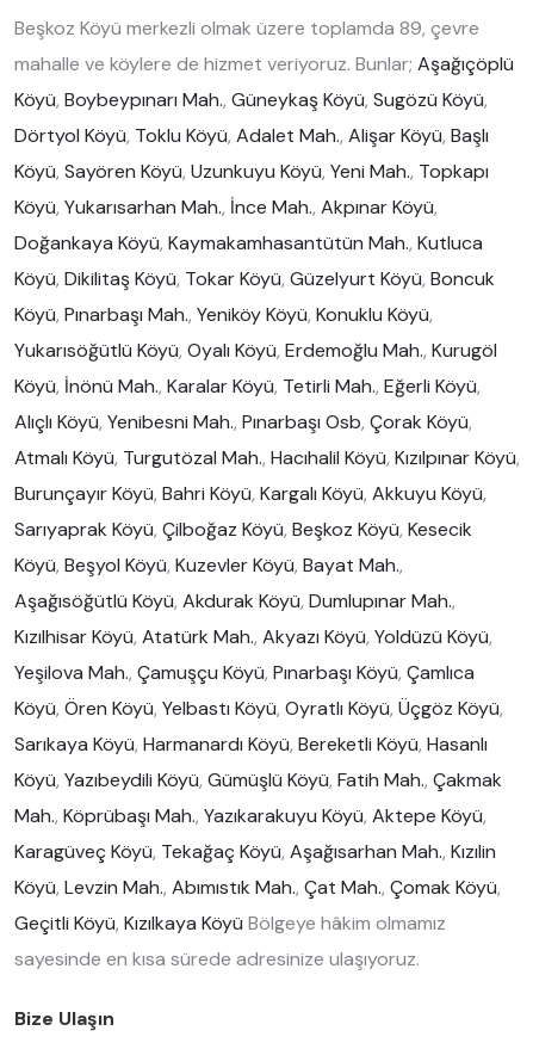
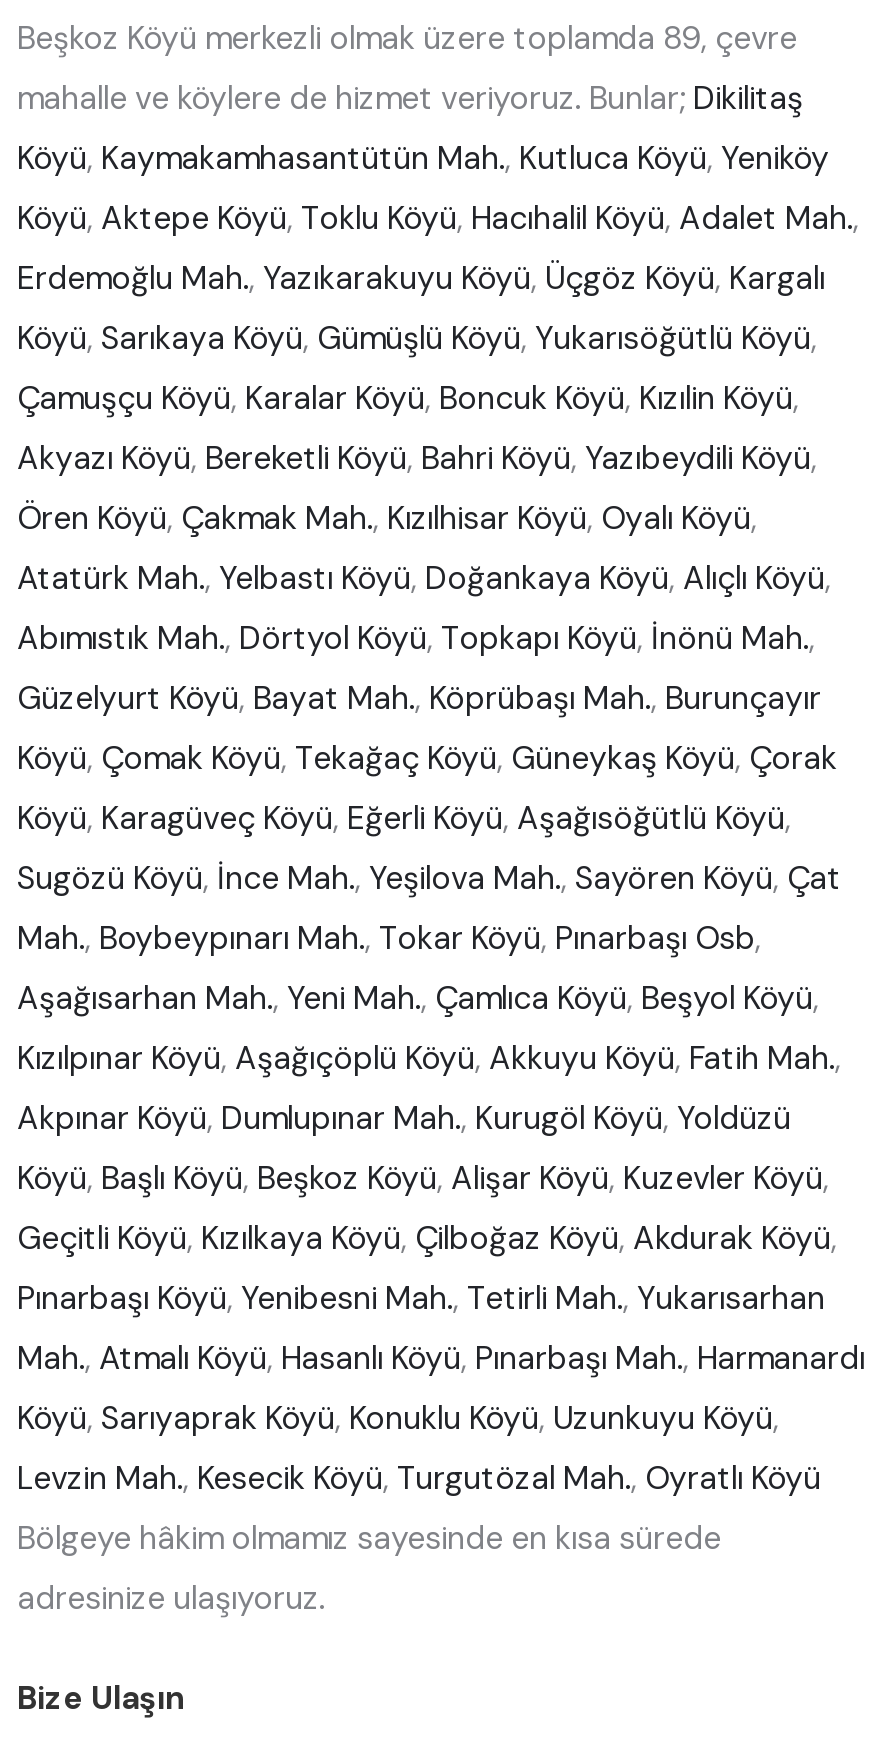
[14,51,520,971] mahalle ve köylere de hizmet veriyoruz. Bunlar; Aşağıçöplü | Köyü, Boybeypınarı Mah., Güneykaş Köyü, Sugözü Köyü, | Dörtyol Köyü, Toklu Köyü, Adalet Mah., Alişar Köyü, Başlı | Köyü, Sayören Köyü, Uzunkuyu Köyü, Yeni Mah., Topkapı | Köyü, Yukarısarhan Mah., İnce Mah., Akpınar Köyü, | Doğankaya Köyü, Kaymakamhasantütün Mah., Kutluca | Köyü, Dikilitaş Köyü, Tokar Köyü, Güzelyurt Köyü, Boncuk | Köyü, Pınarbaşı Mah., Yeniköy Köyü, Konuklu Köyü, | Yukarısöğütlü Köyü, Oyalı Köyü, Erdemoğlu Mah., Kurugöl | Köyü, İnönü Mah., Karalar Köyü, Tetirli Mah., Eğerli Köyü, | Alıçlı Köyü, Yenibesni Mah., Pınarbaşı Osb, Çorak Köyü, | Atmalı Köyü, Turgutözal Mah., Hacıhalil Köyü, Kızılpınar Köyü, | Burunçayır Köyü, Bahri Köyü, Kargalı Köyü, Akkuyu Köyü, | Sarıyaprak Köyü, Çilboğaz Köyü, Beşkoz Köyü, Kesecik | Köyü, Beşyol Köyü, Kuzevler Köyü, Bayat Mah., | Aşağısöğütlü Köyü, Akdurak Köyü, Dumlupınar Mah., | Kızılhisar Köyü, Atatürk Mah., Akyazı Köyü, Yoldüzü Köyü, | Yeşilova Mah., Çamuşçu Köyü, Pınarbaşı Köyü, Çamlıca | Köyü, Ören Köyü, Yelbastı Köyü, Oyratlı Köyü, Üçgöz Köyü, | Sarıkaya Köyü, Harmanardı Köyü, Bereketli Köyü, Hasanlı | Köyü, Yazıbeydili Köyü, Gümüşlü Köyü, Fatih Mah., Çakmak | Mah., Köprübaşı Mah., Yazıkarakuyu Köyü, Aktepe Köyü, | Karagüveç Köyü, Tekağaç Köyü, Aşağısarhan Mah., Kızılin | Köyü, Levzin Mah., Abımıstık Mah., Çat Mah., Çomak Köyü, | Geçitli Köyü, Kızılkaya Köyü Bölgeye hâkim olmamız | sayesinde en kısa sürede adresinize ulaşıyoruz. -> [17,77,865,1619] mahalle ve köylere de hizmet veriyoruz. Bunlar; Dikilitaş | Köyü, Kaymakamhasantütün Mah., Kutluca Köyü, Yeniköy | Köyü, Aktepe Köyü, Toklu Köyü, Hacıhalil Köyü, Adalet Mah., | Erdemoğlu Mah., Yazıkarakuyu Köyü, Üçgöz Köyü, Kargalı | Köyü, Sarıkaya Köyü, Gümüşlü Köyü, Yukarısöğütlü Köyü, | Çamuşçu Köyü, Karalar Köyü, Boncuk Köyü, Kızılin Köyü, | Akyazı Köyü, Bereketli Köyü, Bahri Köyü, Yazıbeydili Köyü, | Ören Köyü, Çakmak Mah., Kızılhisar Köyü, Oyalı Köyü, | Atatürk Mah., Yelbastı Köyü, Doğankaya Köyü, Alıçlı Köyü, | Abımıstık Mah., Dörtyol Köyü, Topkapı Köyü, İnönü Mah., | Güzelyurt Köyü, Bayat Mah., Köprübaşı Mah., Burunçayır | Köyü, Çomak Köyü, Tekağaç Köyü, Güneykaş Köyü, Çorak | Köyü, Karagüveç Köyü, Eğerli Köyü, Aşağısöğütlü Köyü, | Sugözü Köyü, İnce Mah., Yeşilova Mah., Sayören Köyü, Çat | Mah., Boybeypınarı Mah., Tokar Köyü, Pınarbaşı Osb, | Aşağısarhan Mah., Yeni Mah., Çamlıca Köyü, Beşyol Köyü, | Kızılpınar Köyü, Aşağıçöplü Köyü, Akkuyu Köyü, Fatih Mah., | Akpınar Köyü, Dumlupınar Mah., Kurugöl Köyü, Yoldüzü | Köyü, Başlı Köyü, Beşkoz Köyü, Alişar Köyü, Kuzevler Köyü, | Geçitli Köyü, Kızılkaya Köyü, Çilboğaz Köyü, Akdurak Köyü, | Pınarbaşı Köyü, Yenibesni Mah., Tetirli Mah., Yukarısarhan | Mah., Atmalı Köyü, Hasanlı Köyü, Pınarbaşı Mah., Harmanardı | Köyü, Sarıyaprak Köyü, Konuklu Köyü, Uzunkuyu Köyü, | Levzin Mah., Kesecik Köyü, Turgutözal Mah., Oyratlı Köyü | Bölgeye hâkim olmamız sayesinde en kısa sürede | adresinize ulaşıyoruz.

